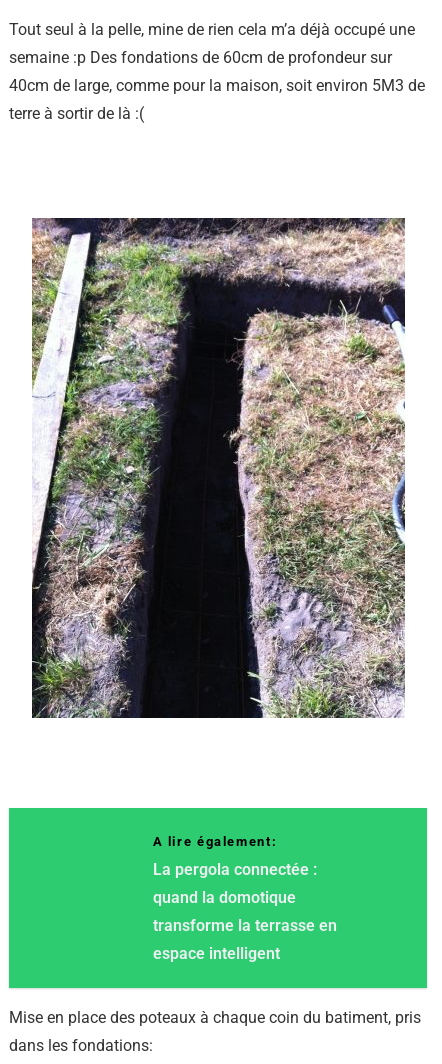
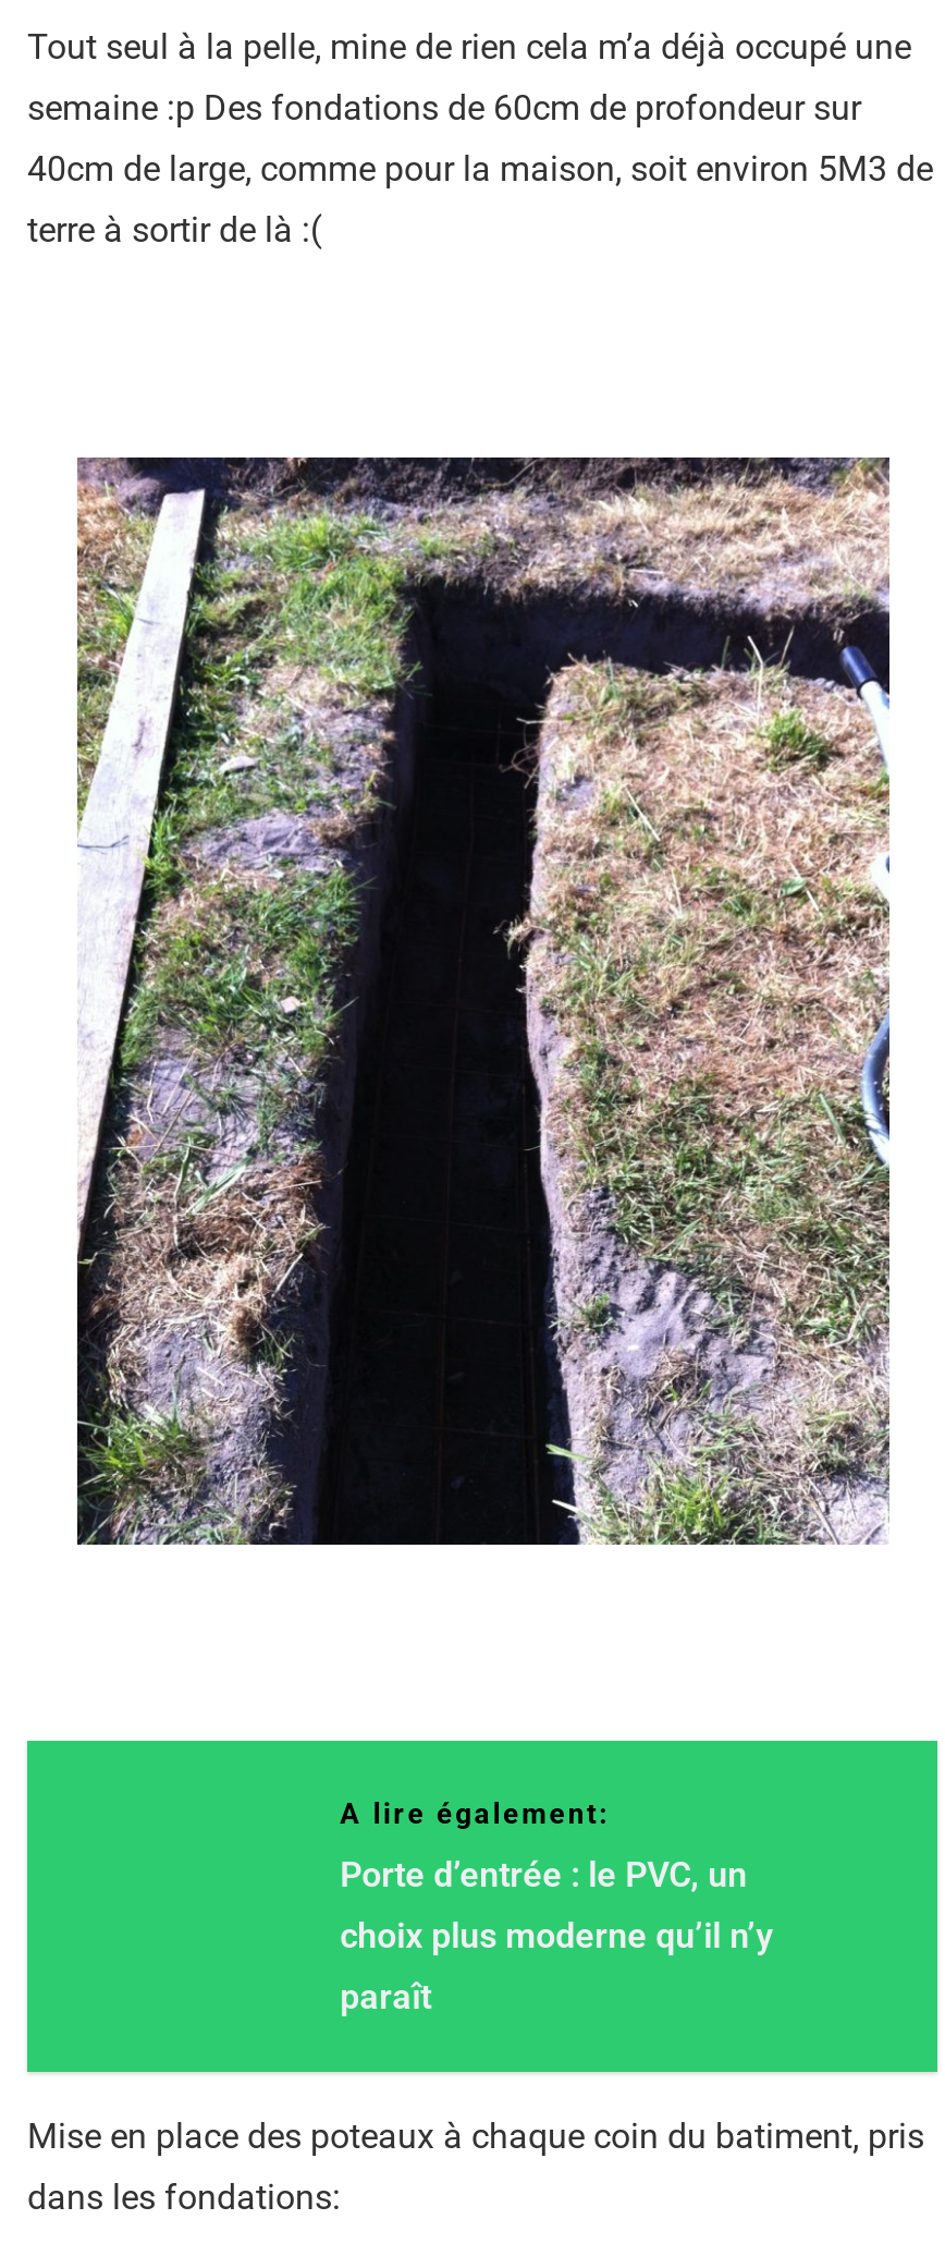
[153,860,337,963] La pergola connectée : | quand la domotique | transforme la terrasse en | espace intelligent -> [340,1855,773,2018] Porte d’entrée : le PVC, un | choix plus moderne qu’il n’y | paraît

